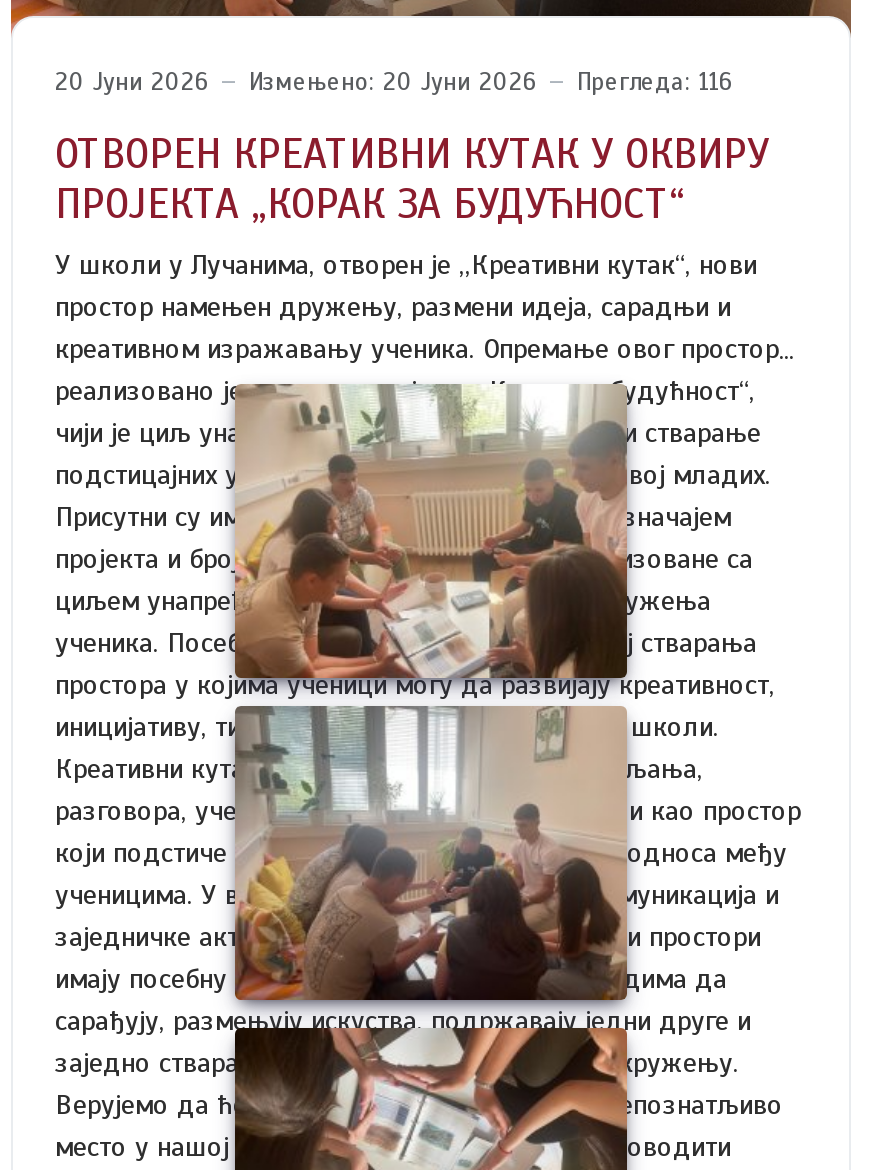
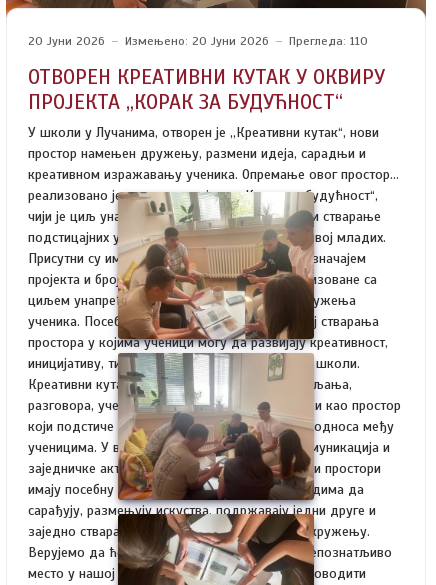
[55,66,733,98] 20 Јуни 2026 Измењено: 20 Јуни 2026 Прегледа: 116 -> [28,33,368,49] 20 Јуни 2026 Измењено: 20 Јуни 2026 Прегледа: 110

